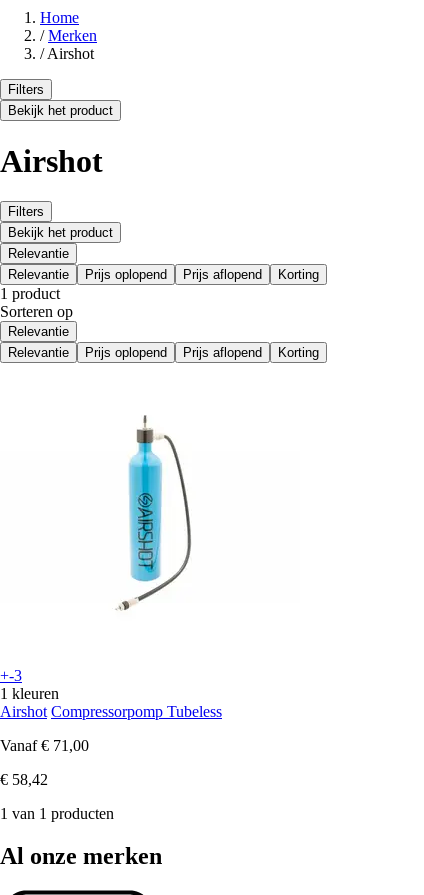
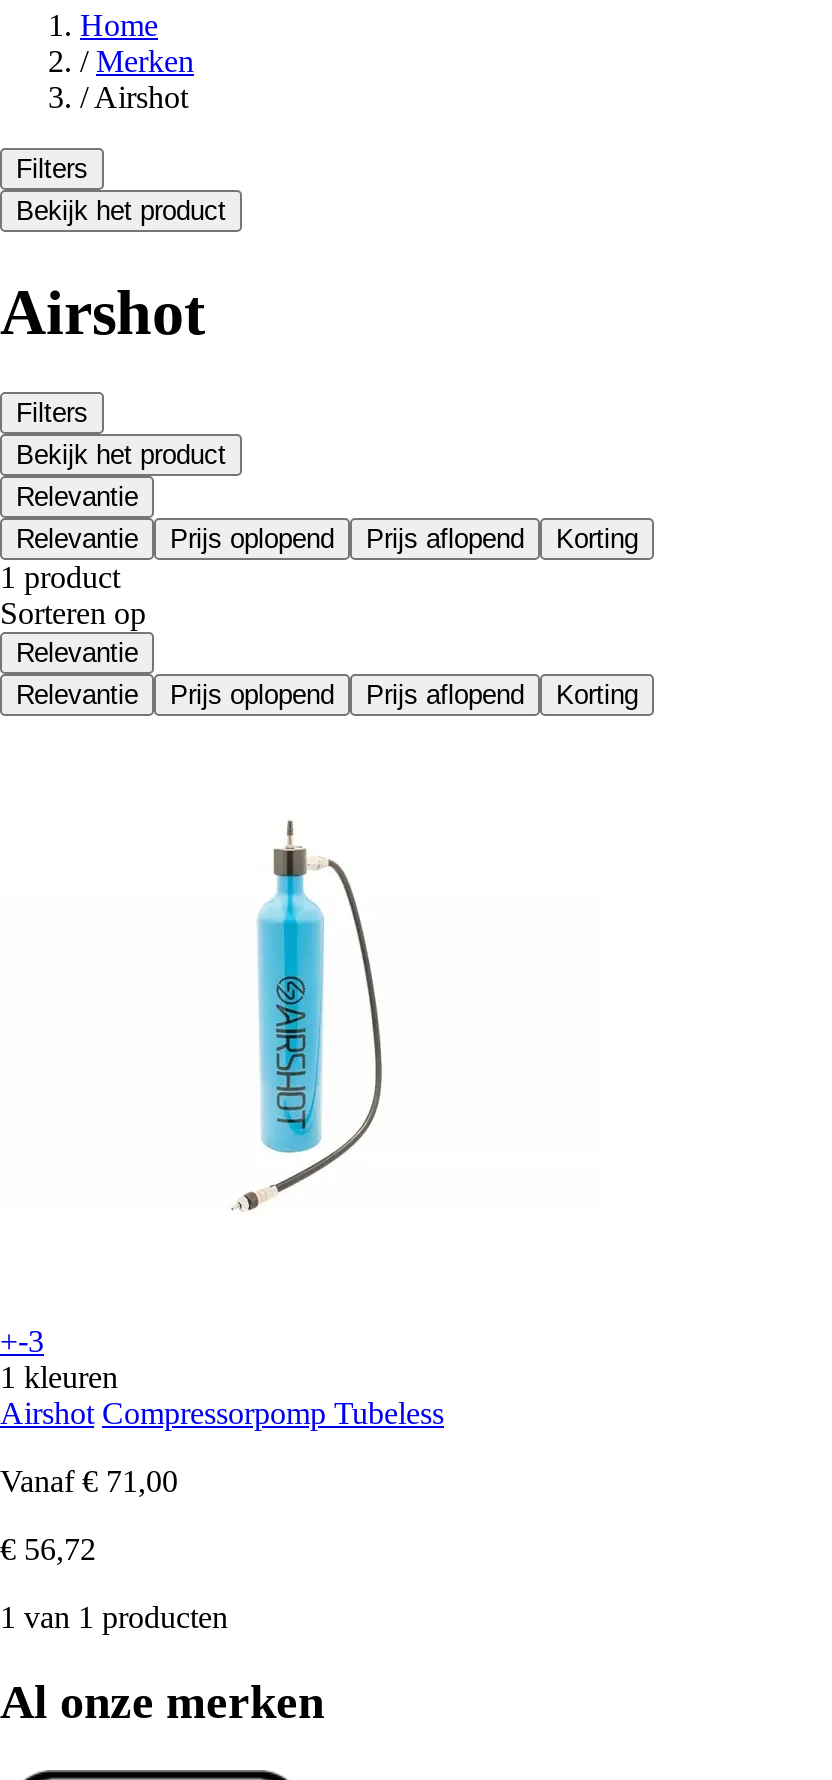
[0,771,48,788] € 58,42 -> [0,1532,96,1566] € 56,72

